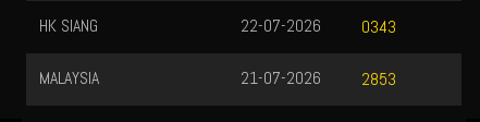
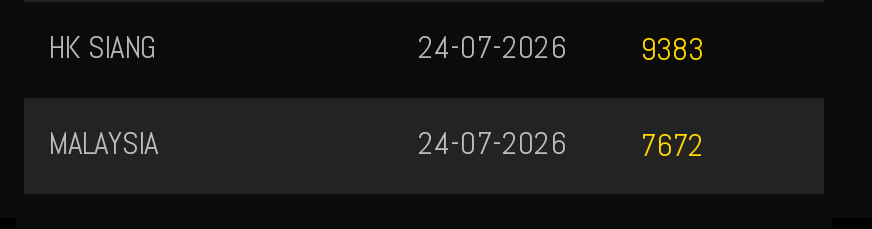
[241,15,321,37] 22-07-2026 -> [418,24,566,64] 24-07-2026
[361,16,396,38] 0343 -> [640,25,704,65] 9383
[241,68,321,89] 21-07-2026 -> [418,120,566,160] 24-07-2026
[361,68,396,90] 2853 -> [640,121,704,161] 7672

